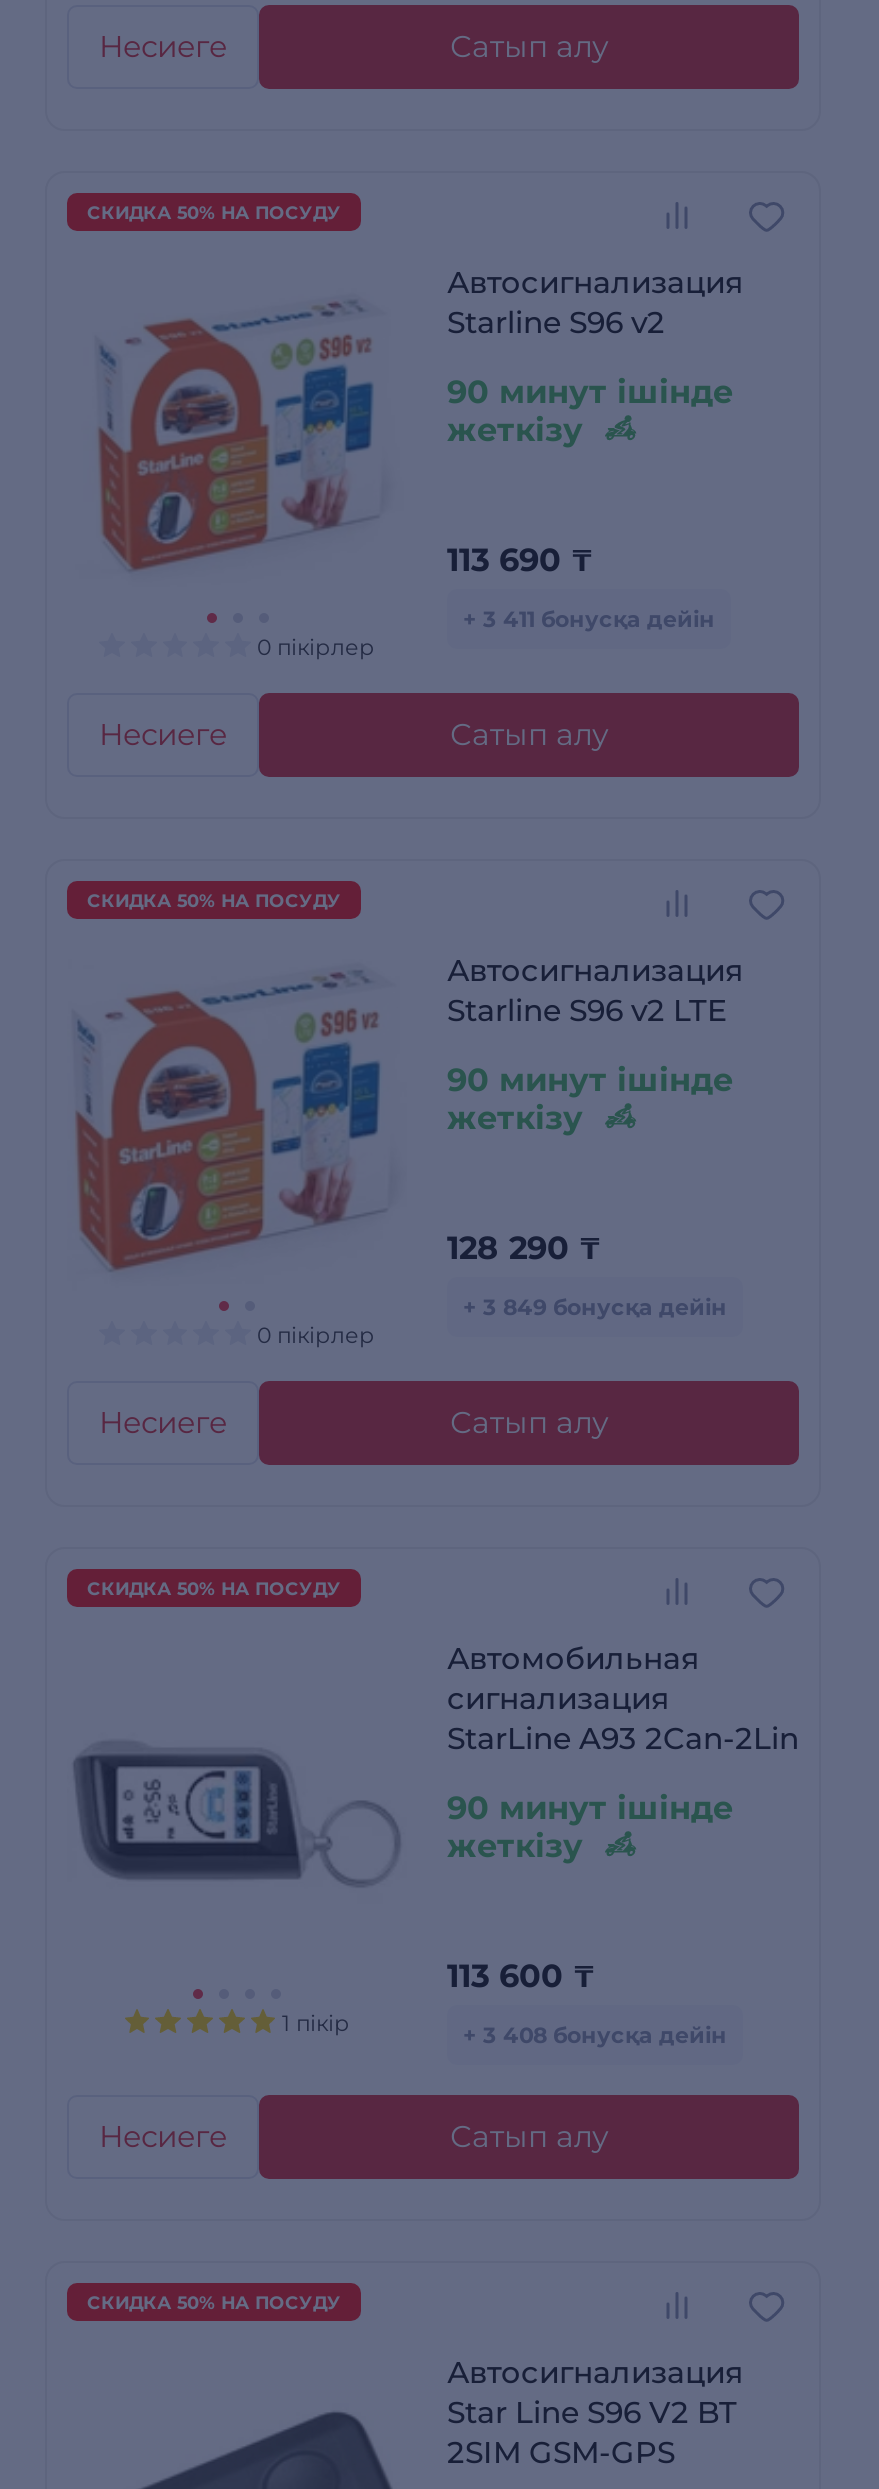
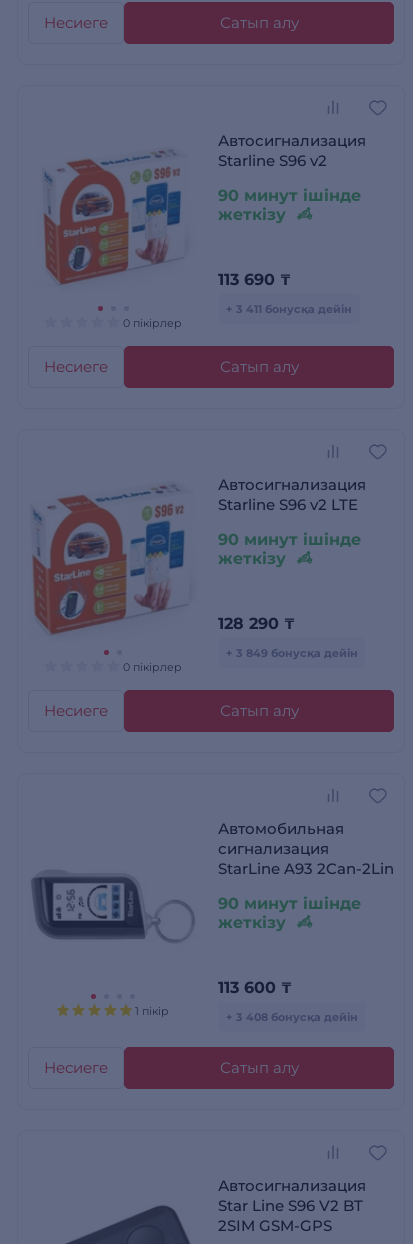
[87,201,341,223] СКИДКА 50% НА ПОСУДУ -> none
[87,889,341,911] СКИДКА 50% НА ПОСУДУ -> none
[87,1577,341,1599] СКИДКА 50% НА ПОСУДУ -> none
[87,2291,341,2313] СКИДКА 50% НА ПОСУДУ -> none

